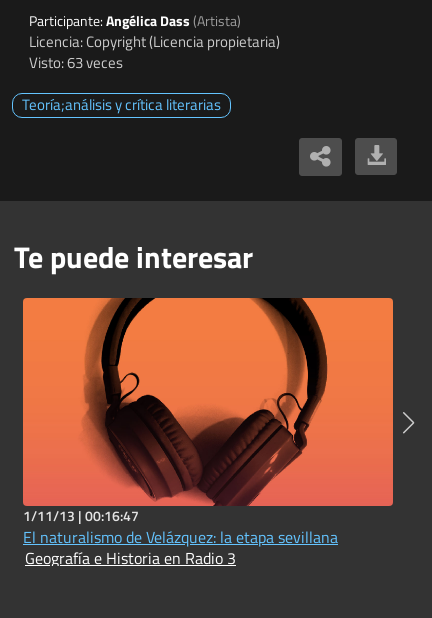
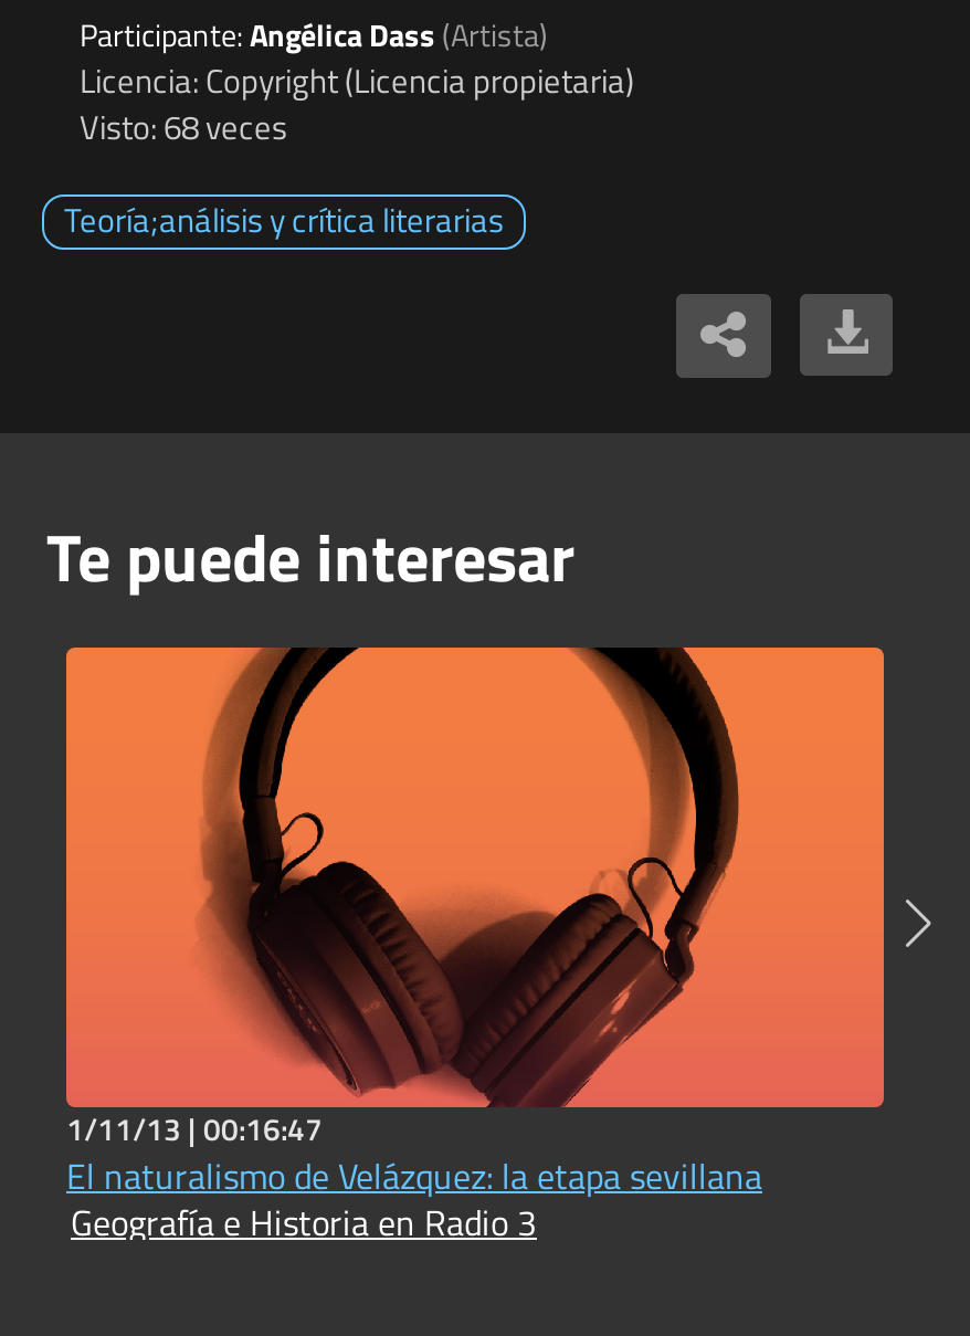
[29,51,123,74] Visto: 63 veces -> [80,102,287,153] Visto: 68 veces

